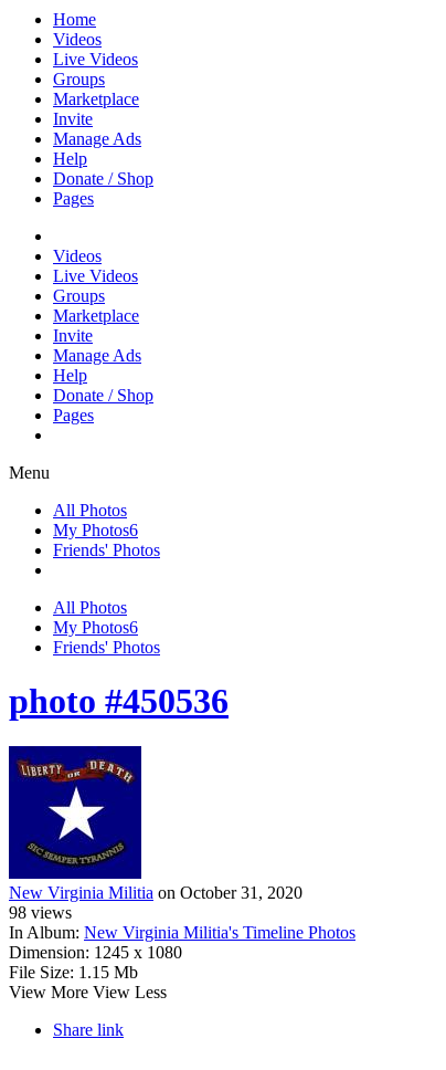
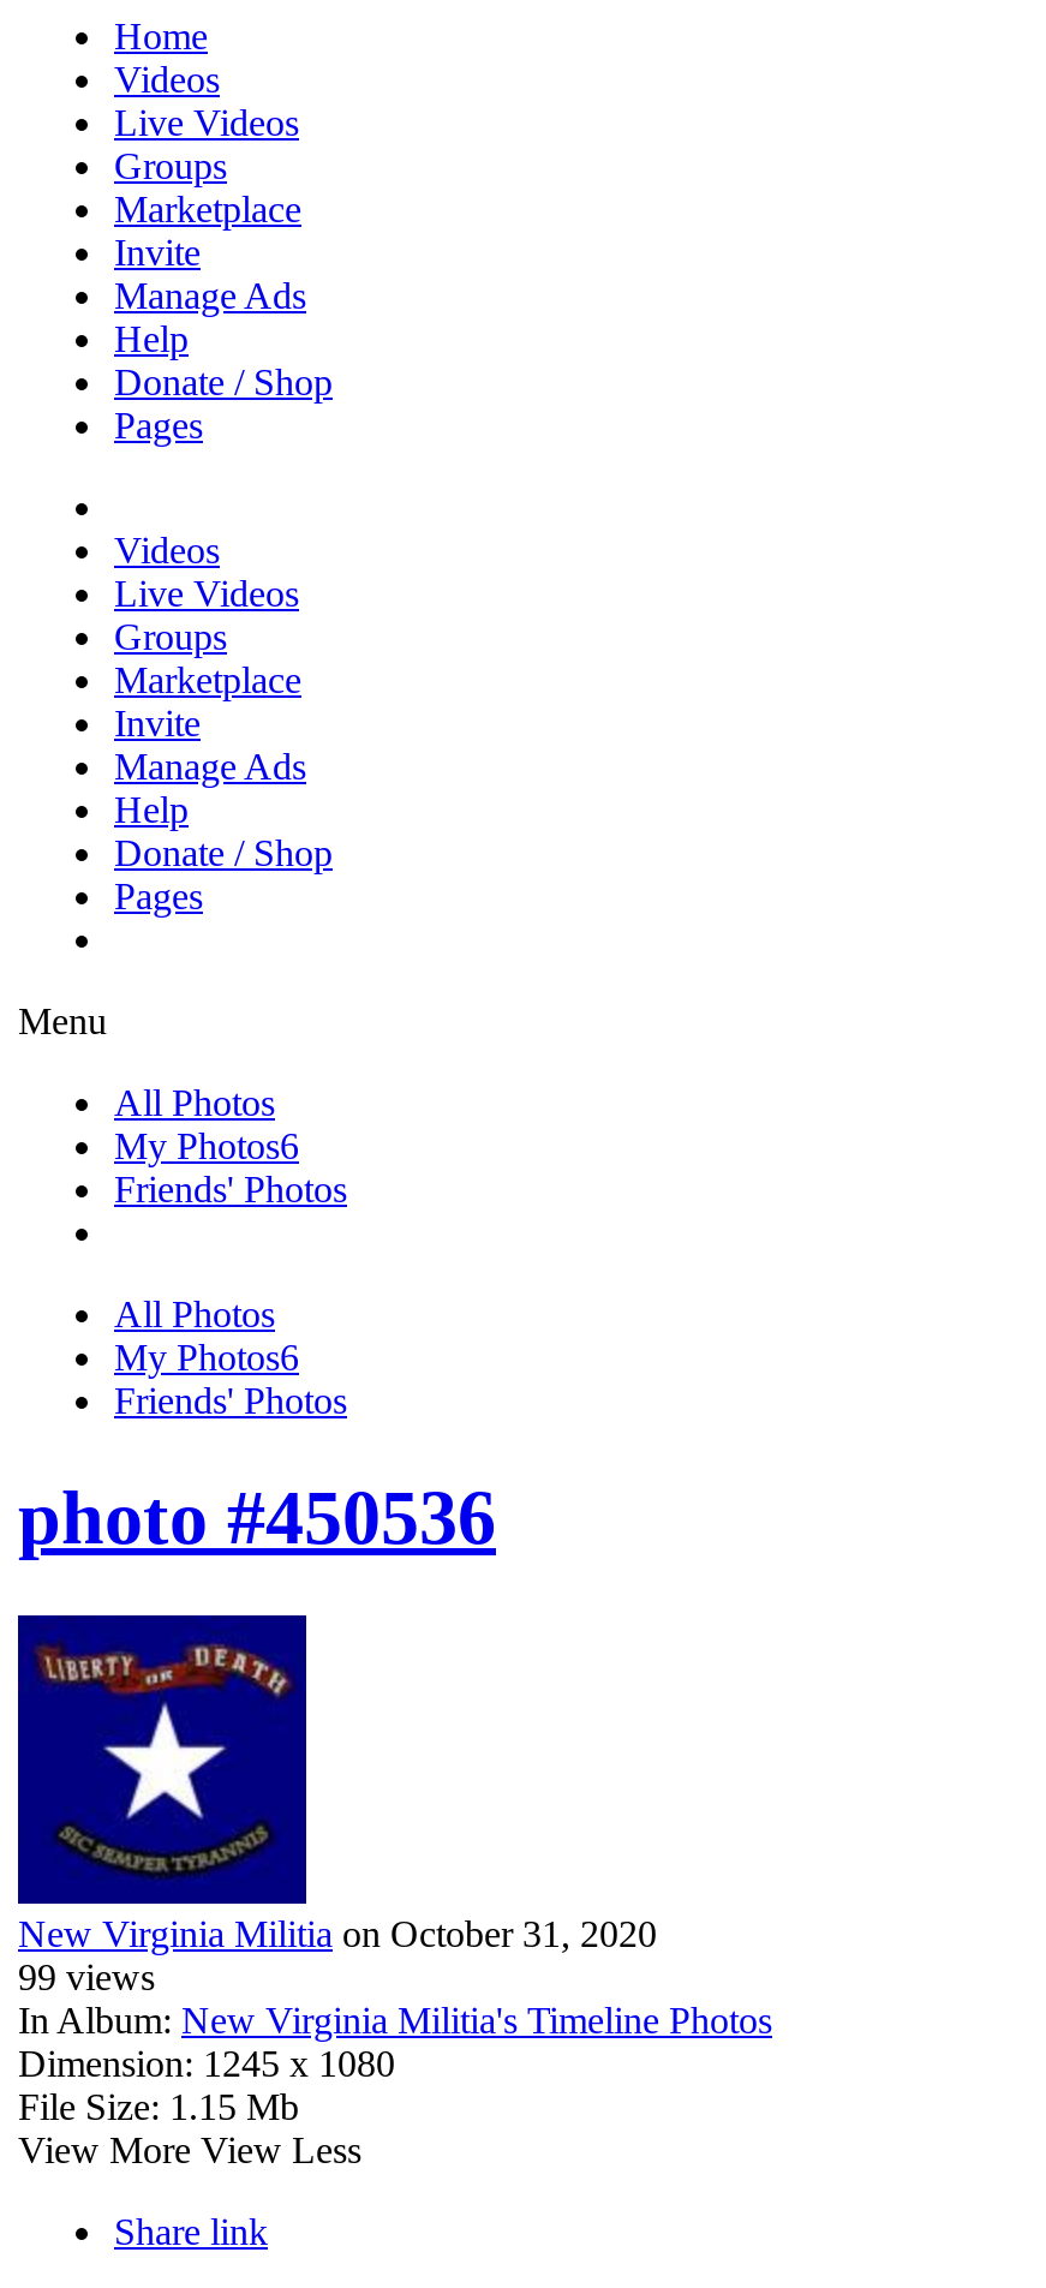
[9,903,72,922] 98 views -> [18,1956,155,1997] 99 views

